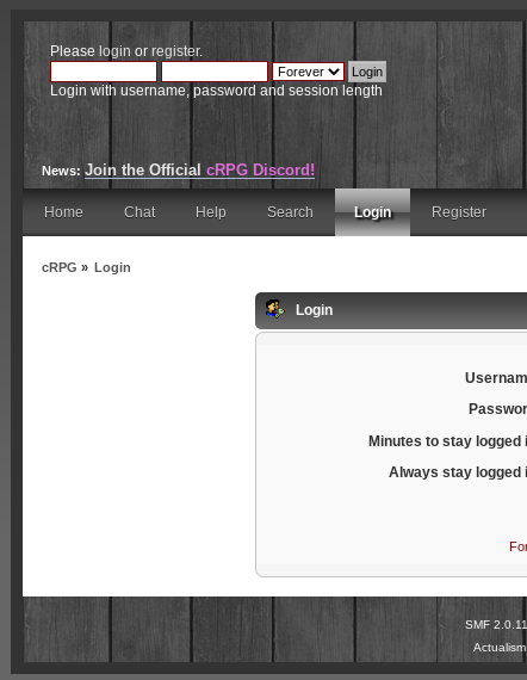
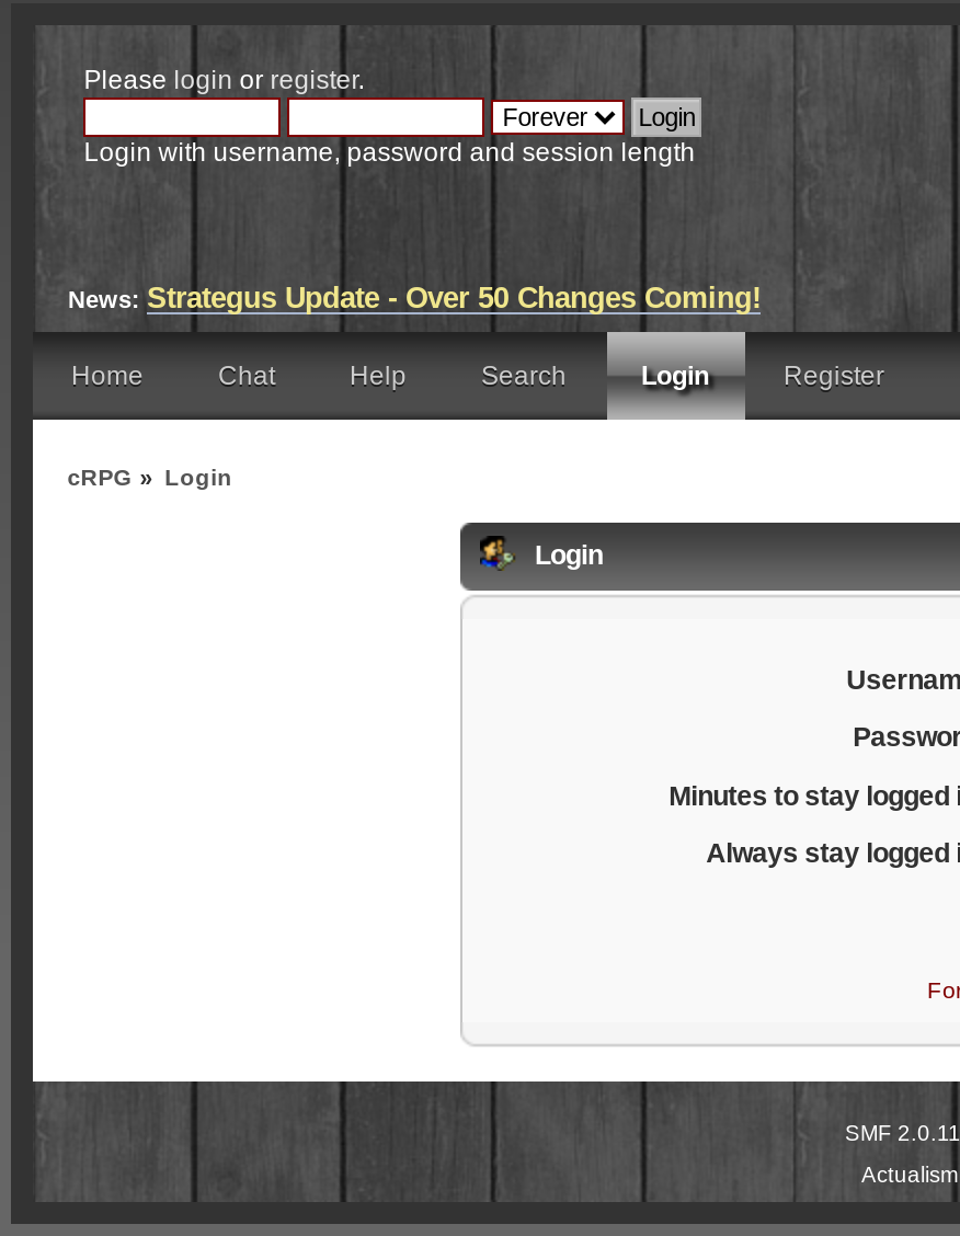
[42,160,315,178] News: Join the Official cRPG Discord! -> [68,281,761,313] News: Strategus Update - Over 50 Changes Coming!

